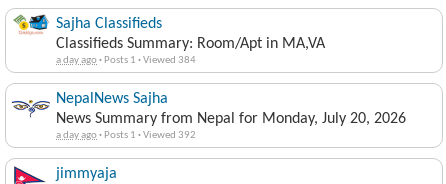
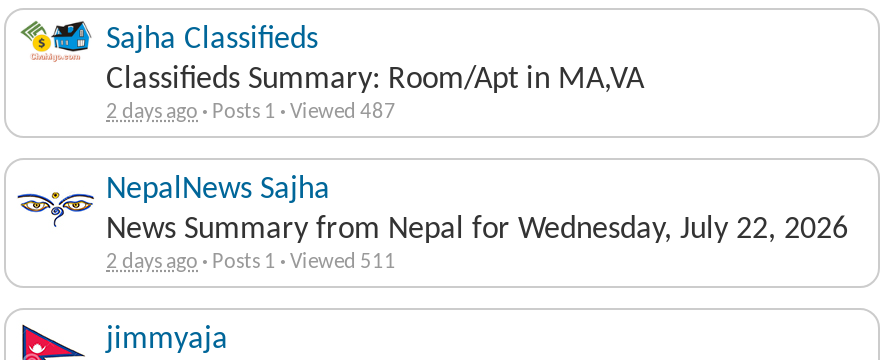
[56,55,196,66] a day ago · Posts 1 · Viewed 384 -> [106,102,396,124] 2 days ago · Posts 1 · Viewed 487
[56,111,406,127] News Summary from Nepal for Monday, July 20, 2026 -> [106,214,848,246] News Summary from Nepal for Wednesday, July 22, 2026
[56,130,196,141] a day ago · Posts 1 · Viewed 392 -> [106,252,396,274] 2 days ago · Posts 1 · Viewed 511

